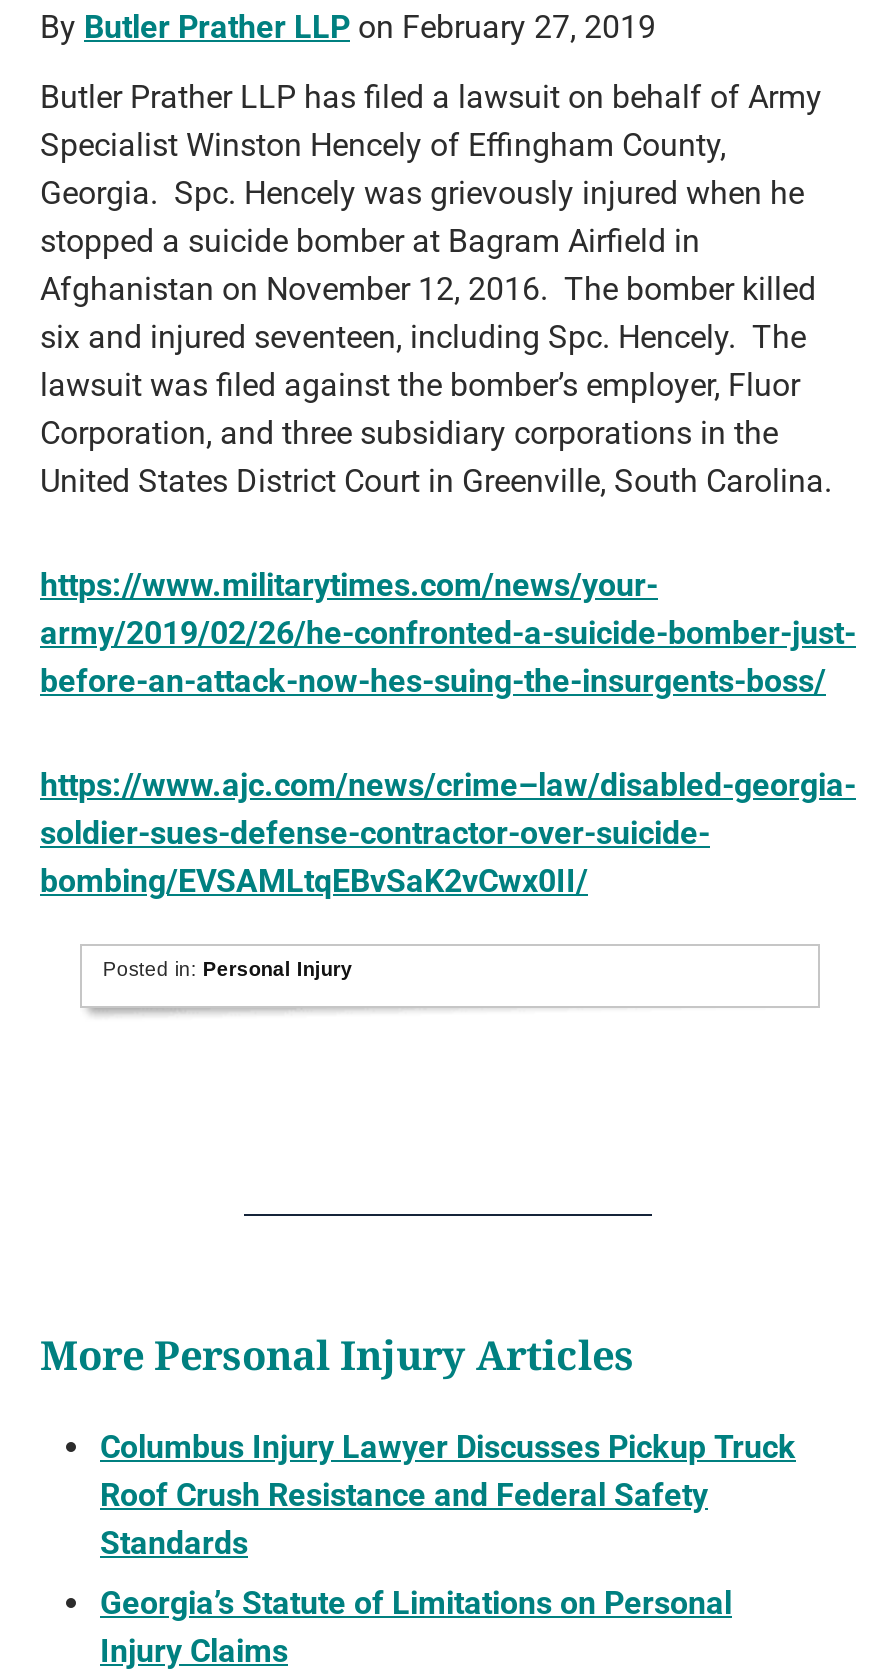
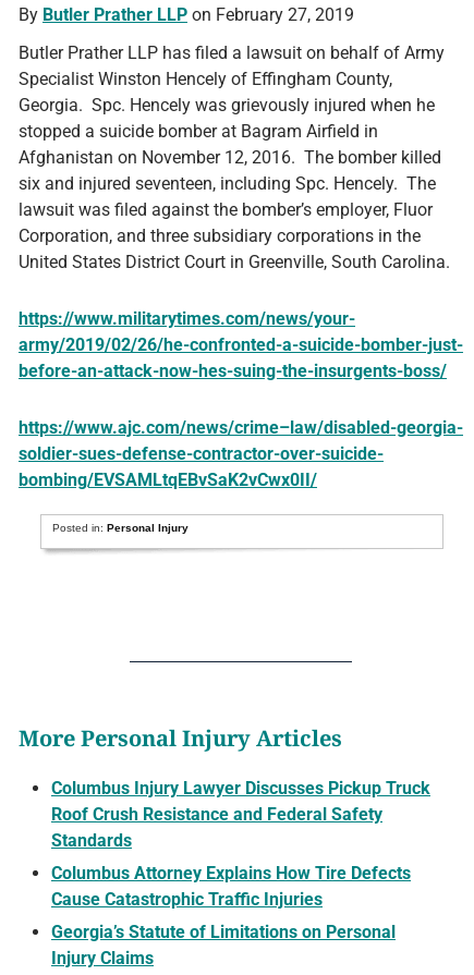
none -> [51,863,411,910] Columbus Attorney Explains How Tire Defects | Cause Catastrophic Traffic Injuries

